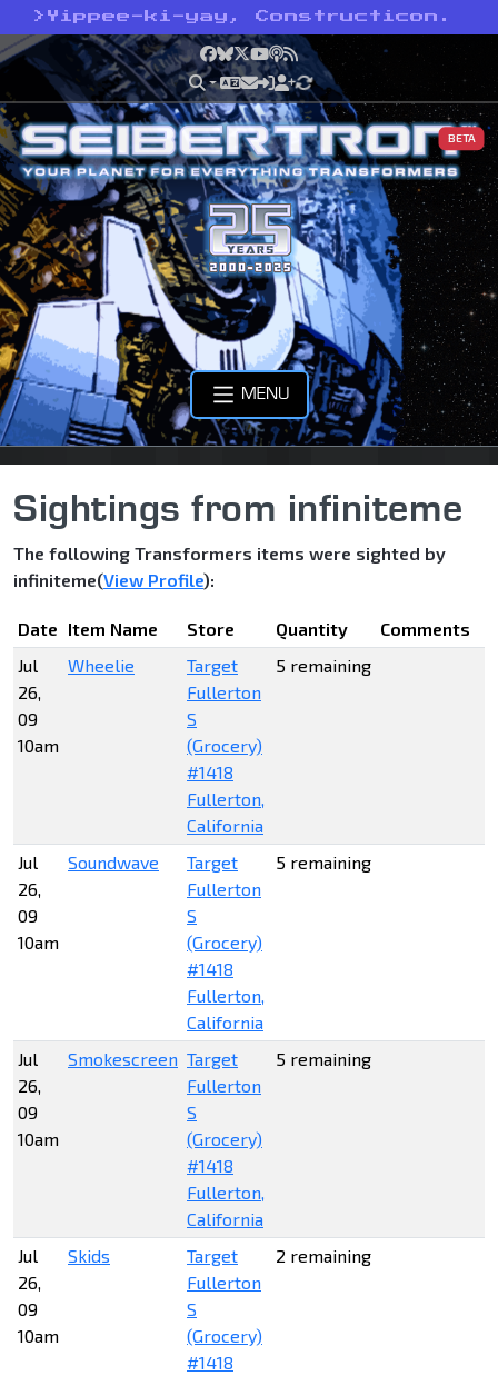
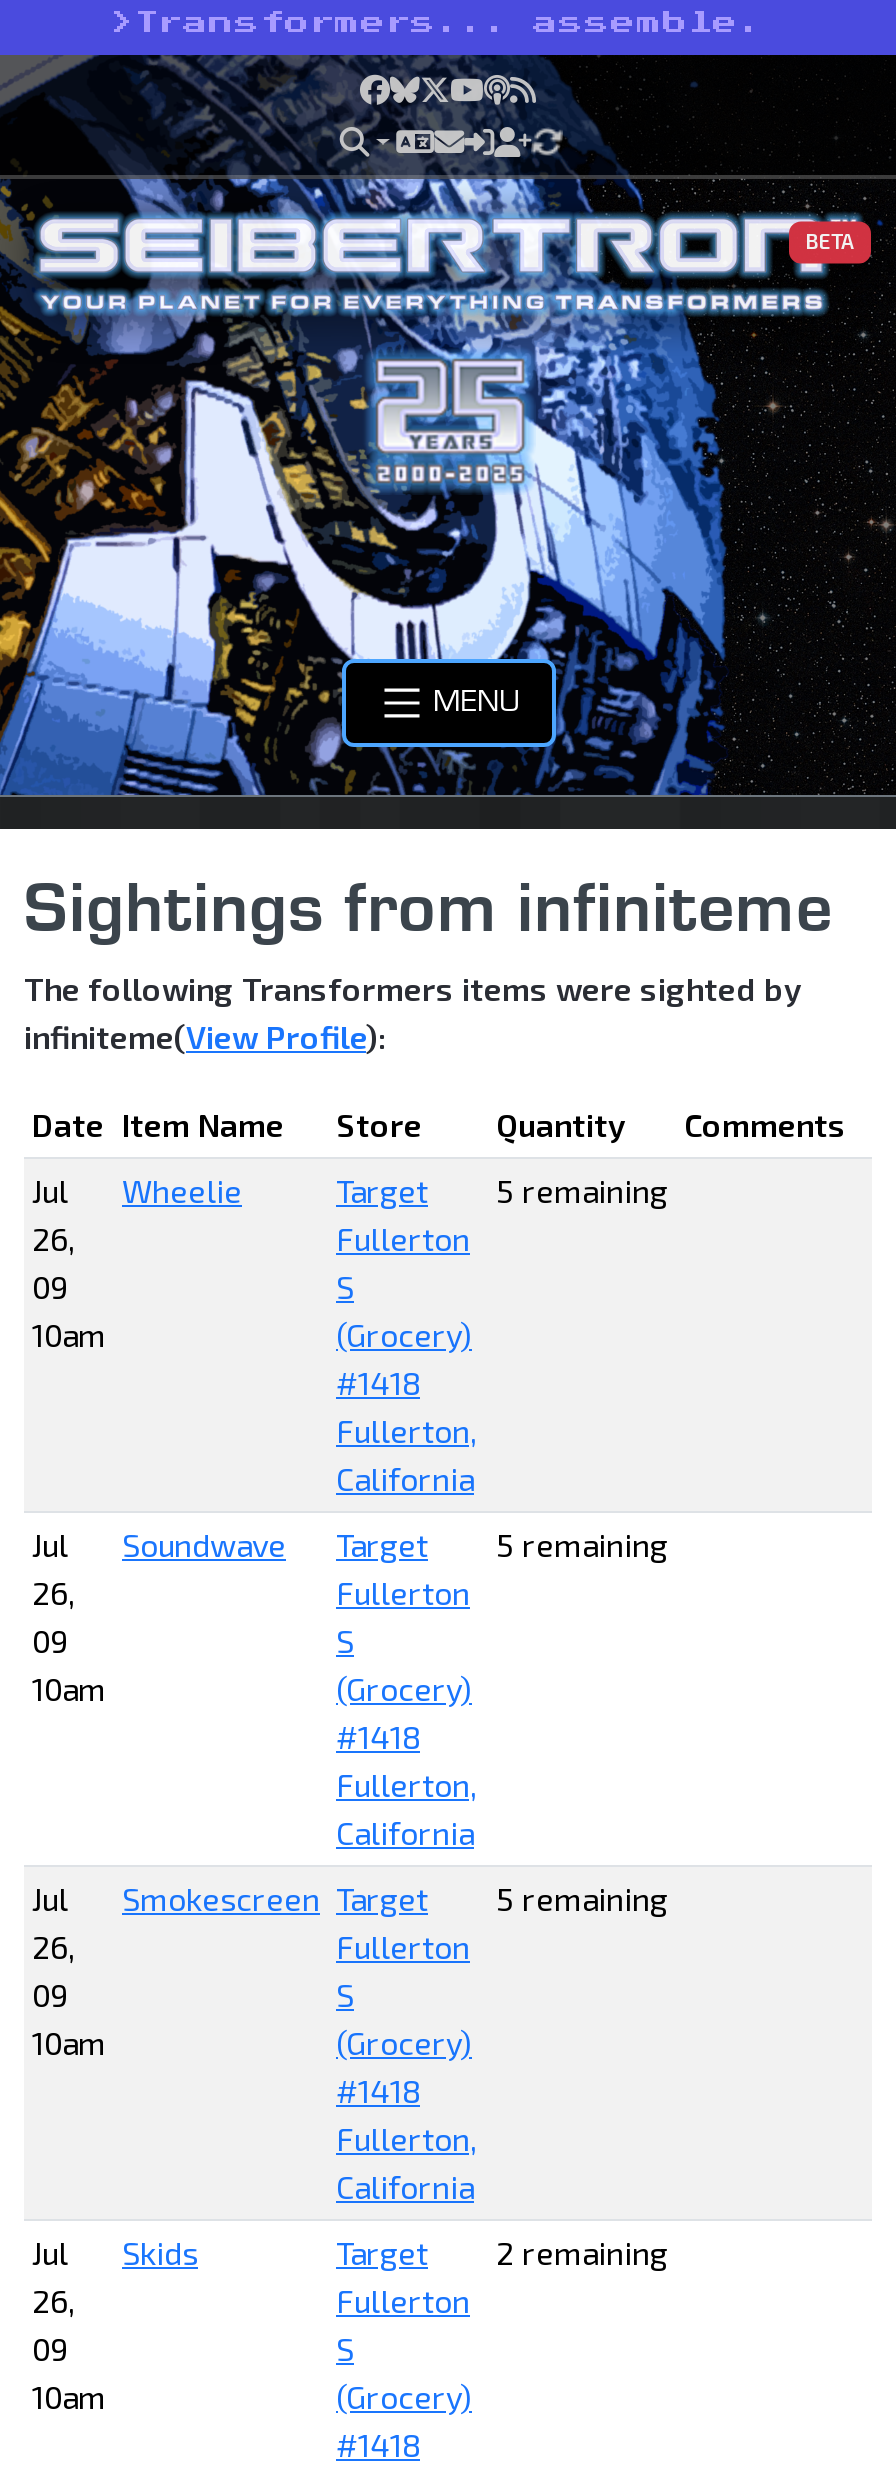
[33,10,452,23] > Yippee-ki-yay, Constructicon. -> [111,11,763,35] > Transformers... assemble.

